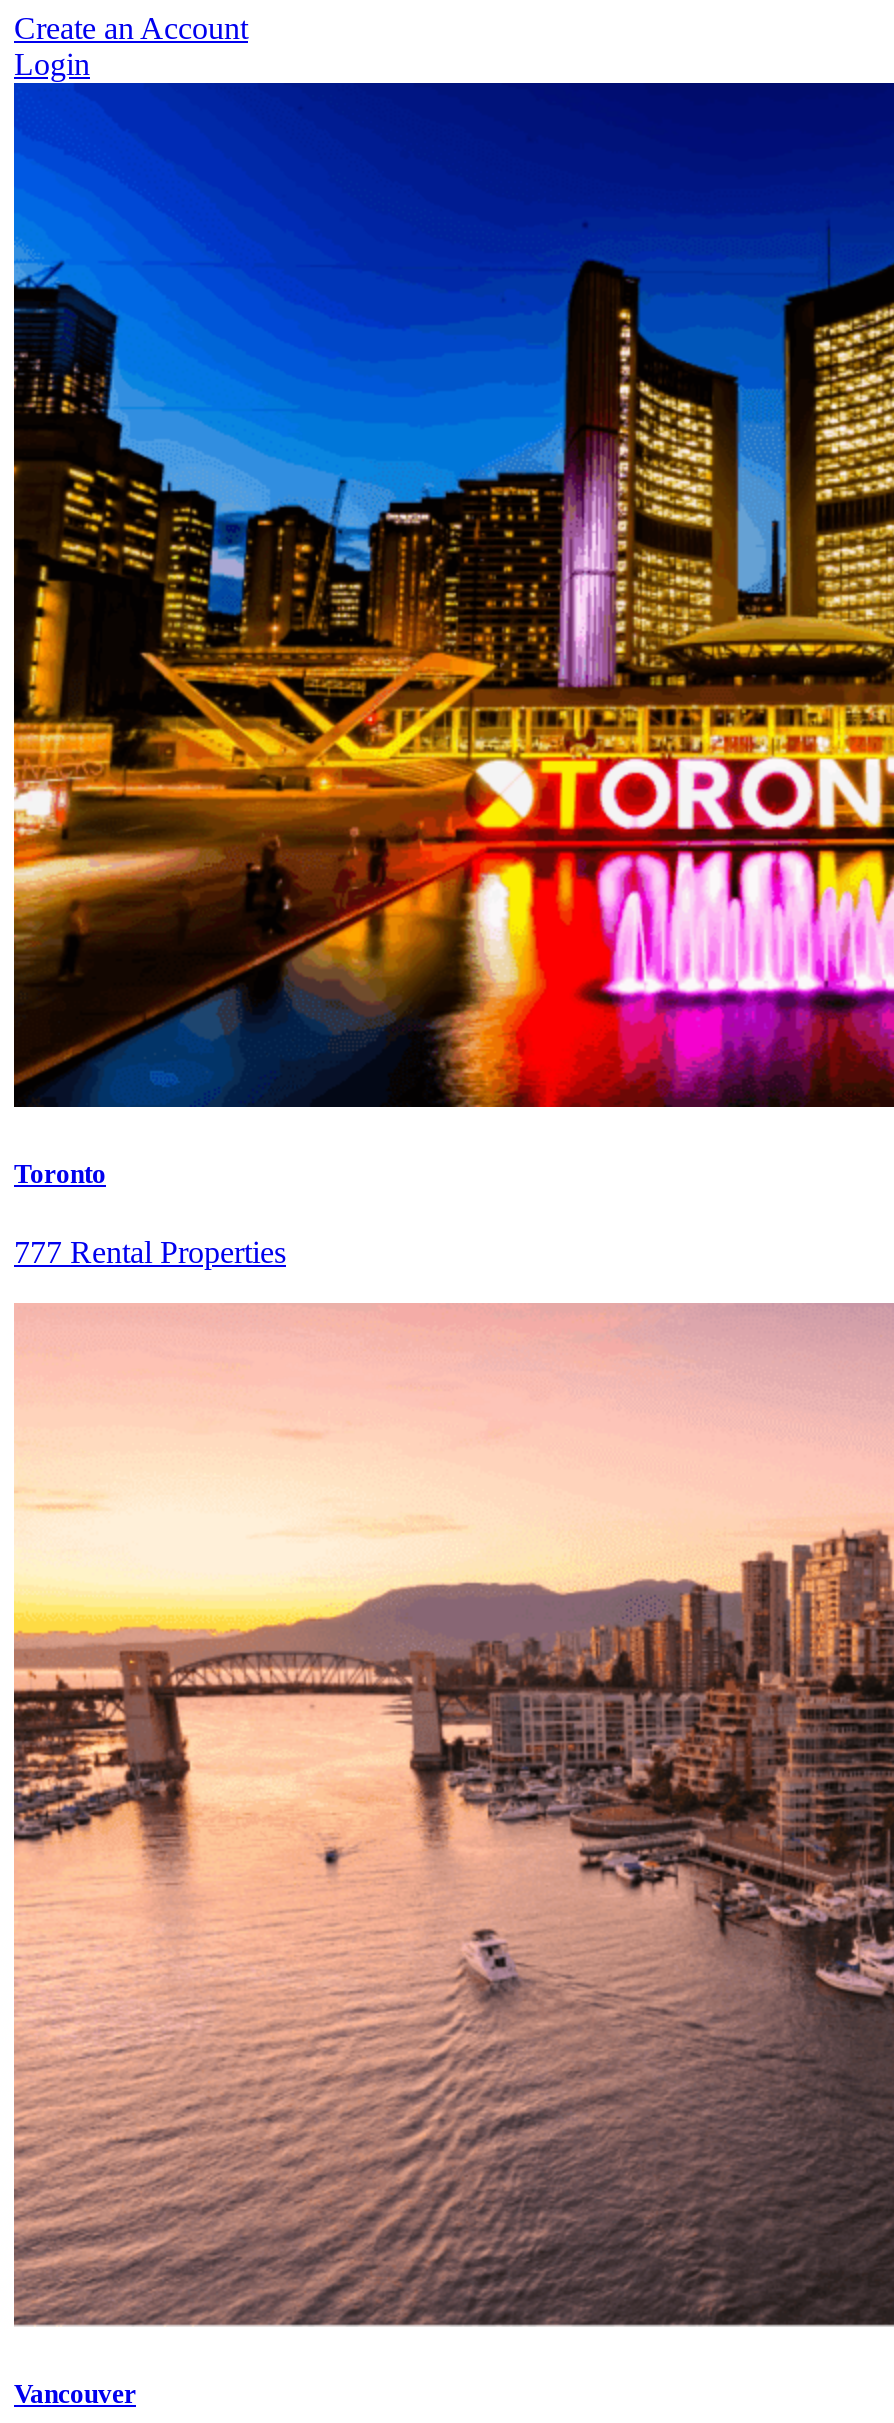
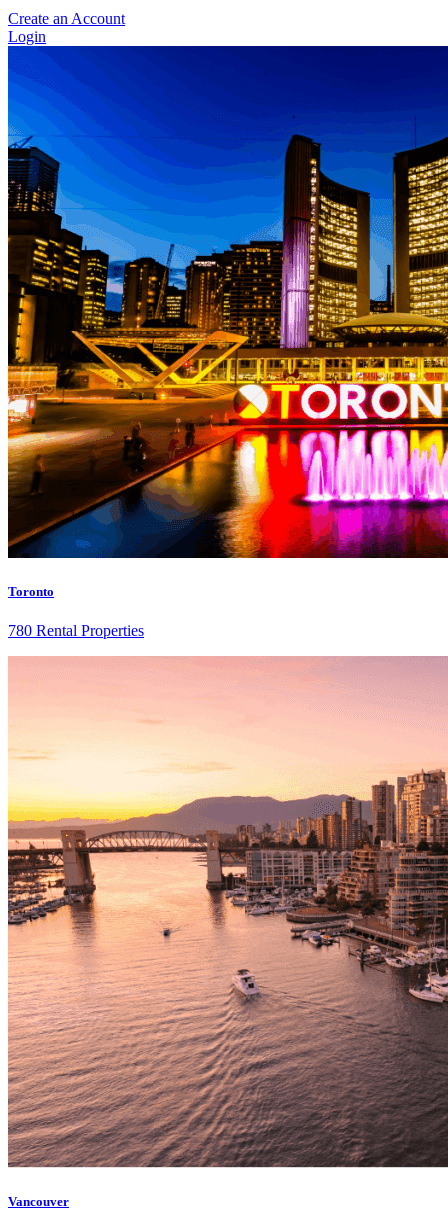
[14,1235,286,1269] 777 Rental Properties -> [8,622,144,639] 780 Rental Properties

